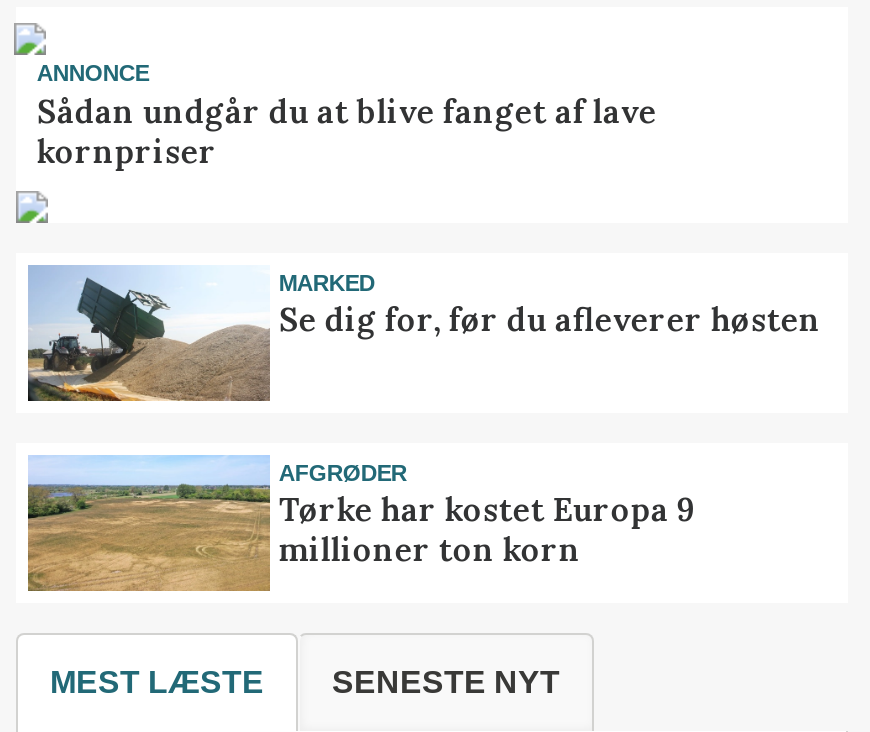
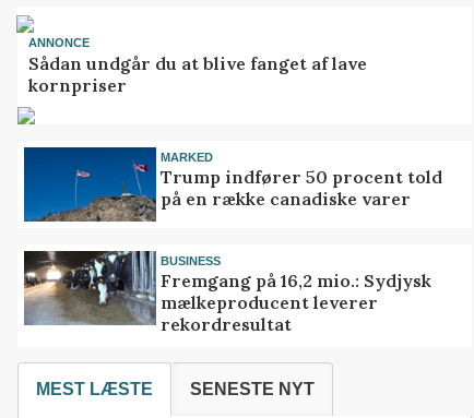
[26,265,821,403] [image] | Se dig for, før du afleverer høsten -> [23,146,443,223] [image] | Trump indfører 50 procent told | på en række canadiske varer
[26,453,697,593] [image] | AFGRØDER | Tørke har kostet Europa 9 | millioner ton korn -> [23,250,432,336] [image] | BUSINESS | Fremgang på 16,2 mio.: Sydjysk | mælkeproducent leverer | rekordresultat

